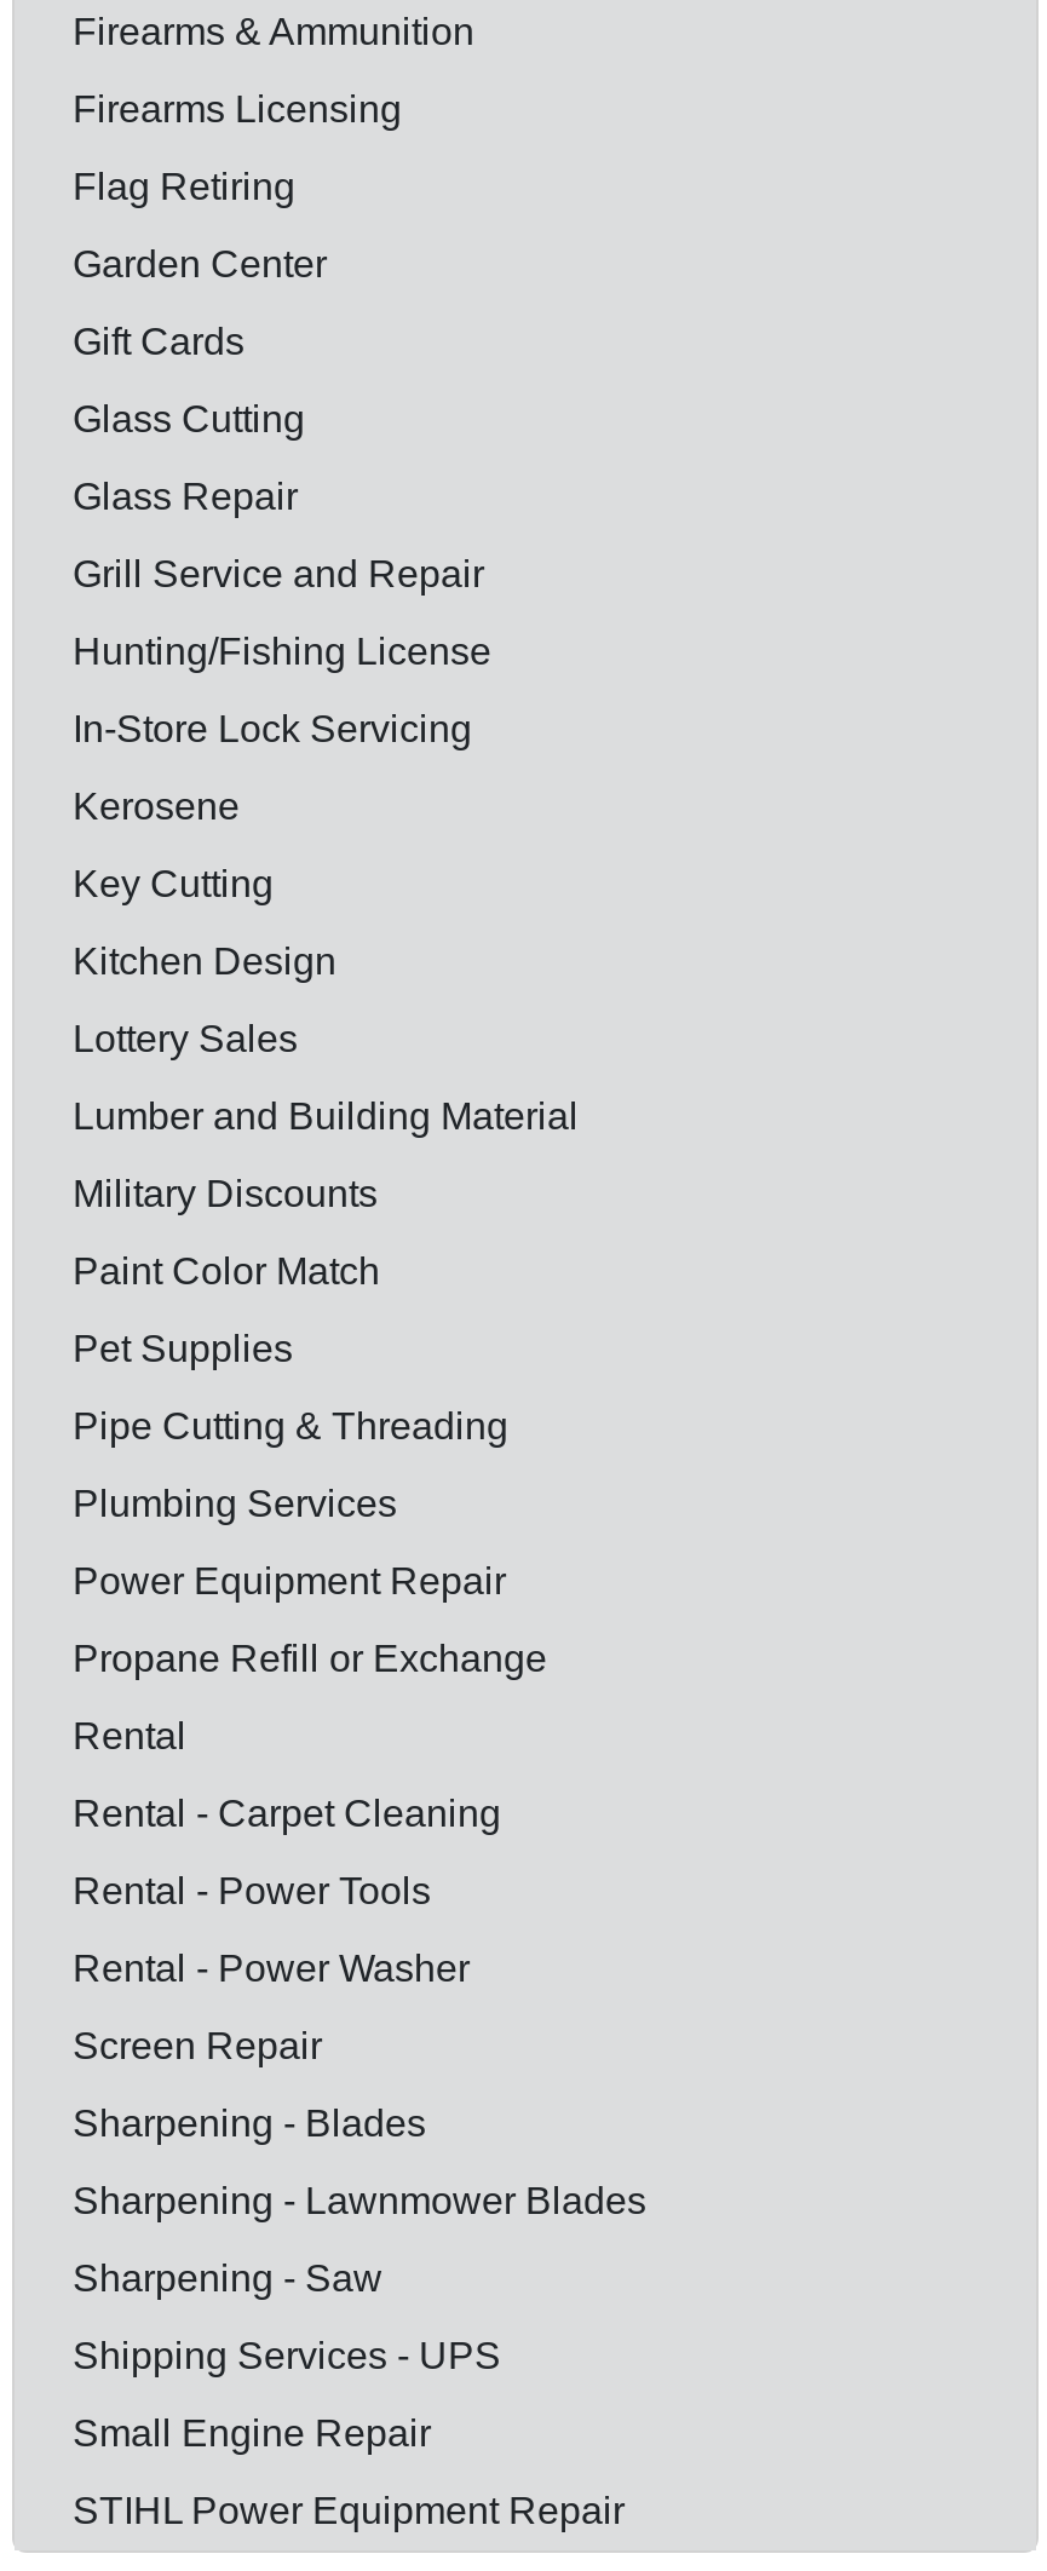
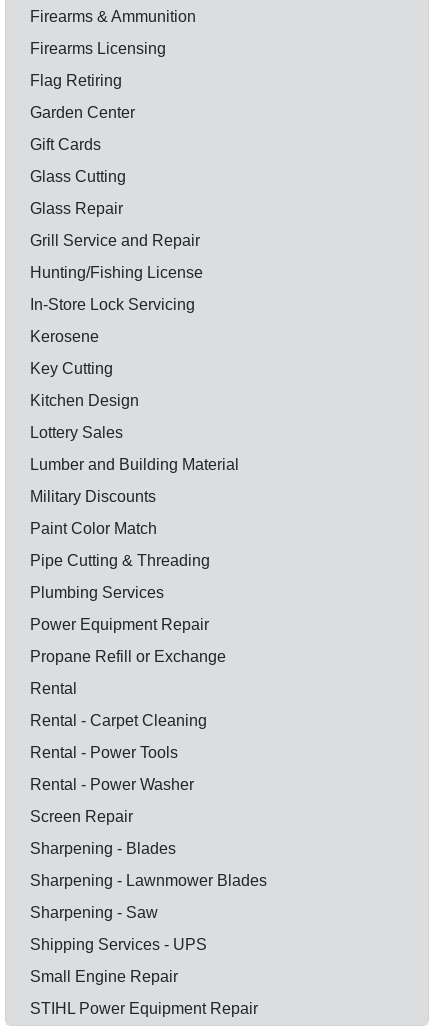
[73,1328,293,1369] Pet Supplies -> none

